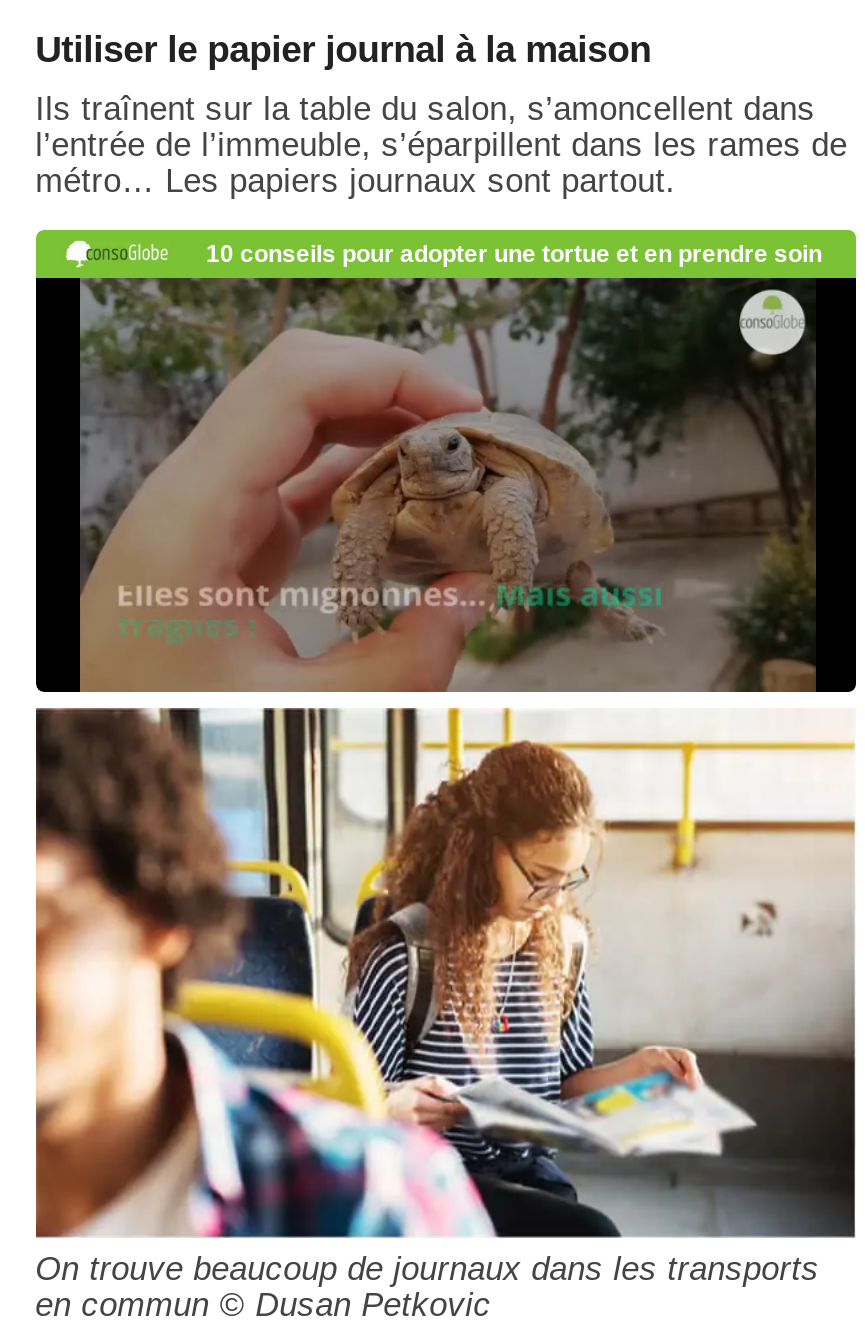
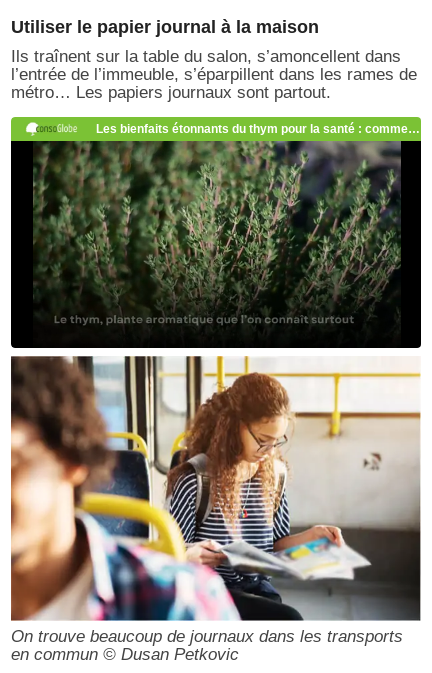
[78,244,828,694] [image] -> [33,121,419,349] [image]

